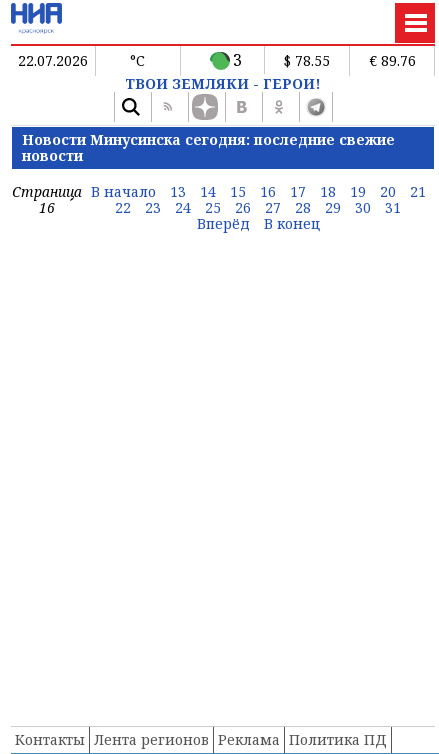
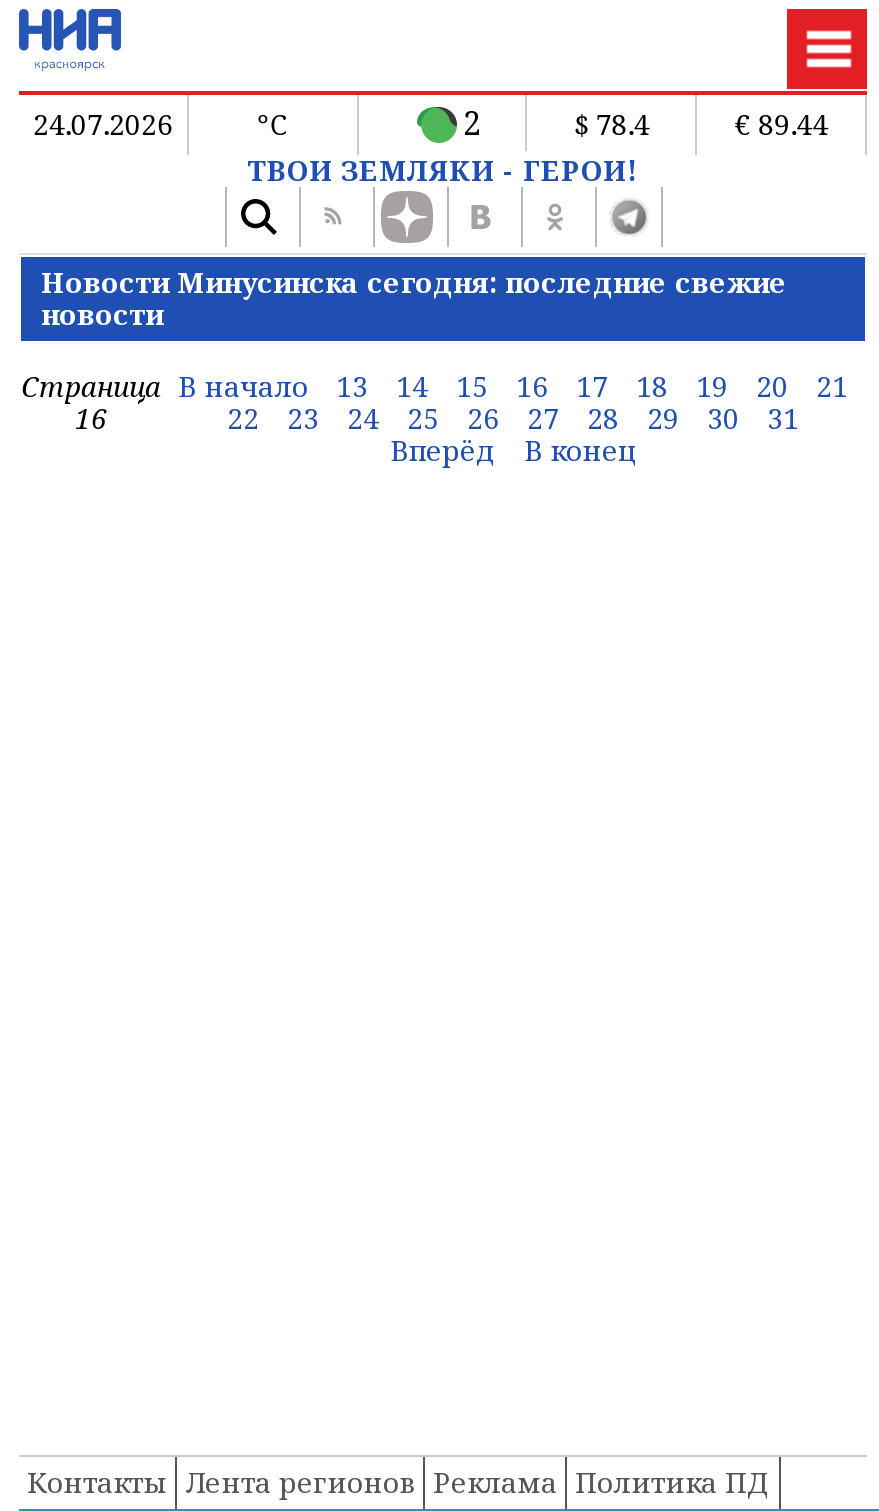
[18,50,88,69] 22.07.2026 -> [33,104,173,142] 24.07.2026
[233,48,242,70] 3 -> [463,100,481,144] 2
[284,50,330,69] $ 78.55 -> [574,104,650,142] $ 78.4
[369,50,416,69] € 89.76 -> [734,104,828,142] € 89.44

